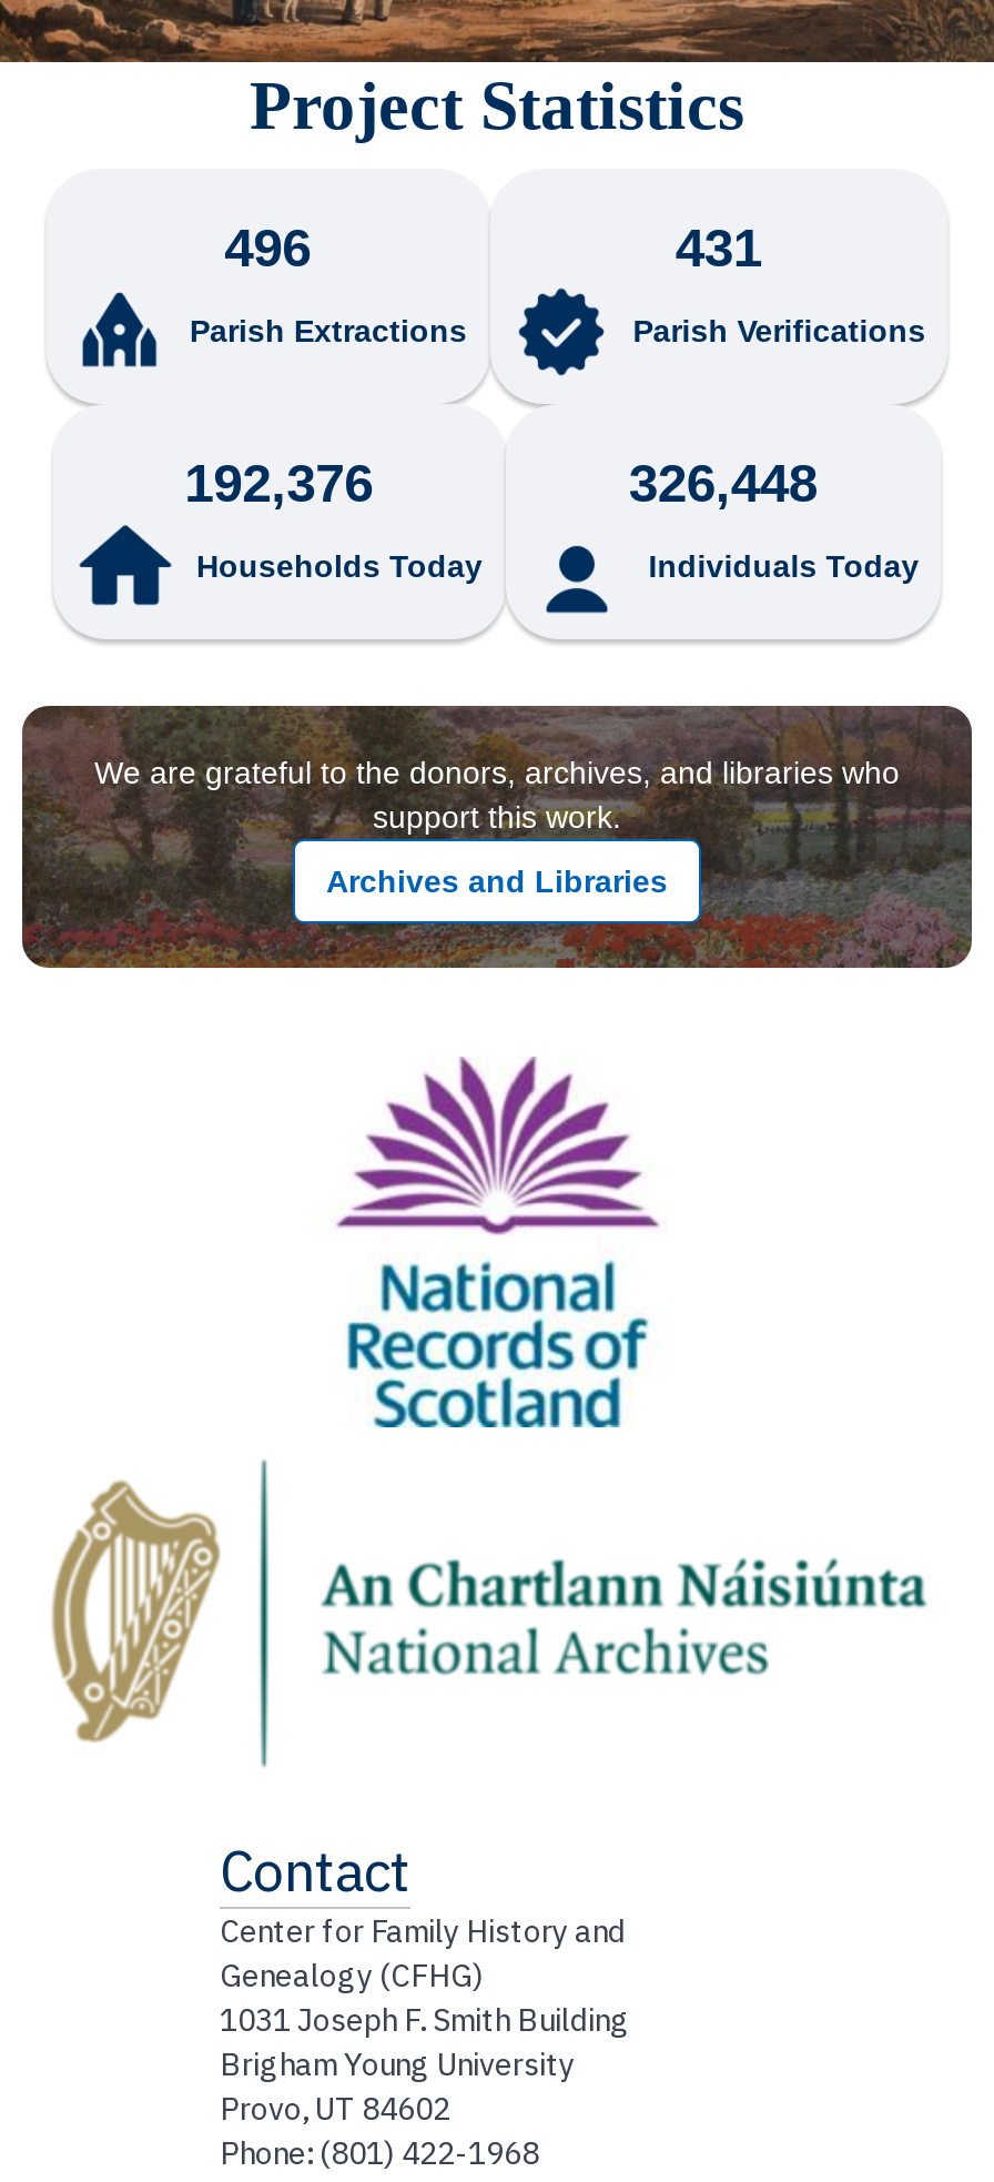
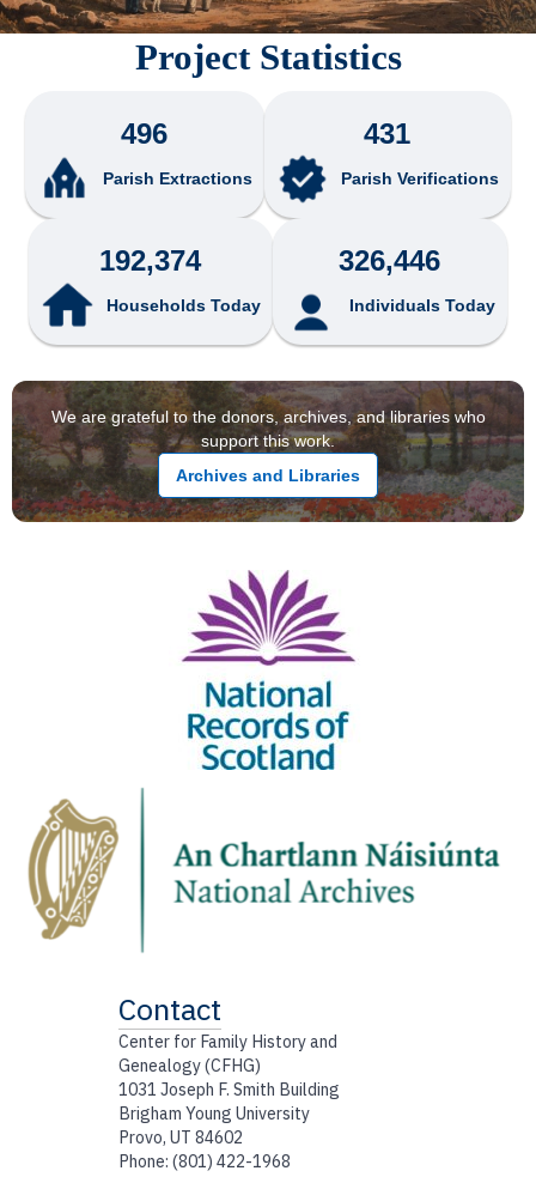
[184,452,373,512] 192,376 -> [99,244,201,276] 192,374
[629,452,817,512] 326,448 -> [339,244,441,276] 326,446

